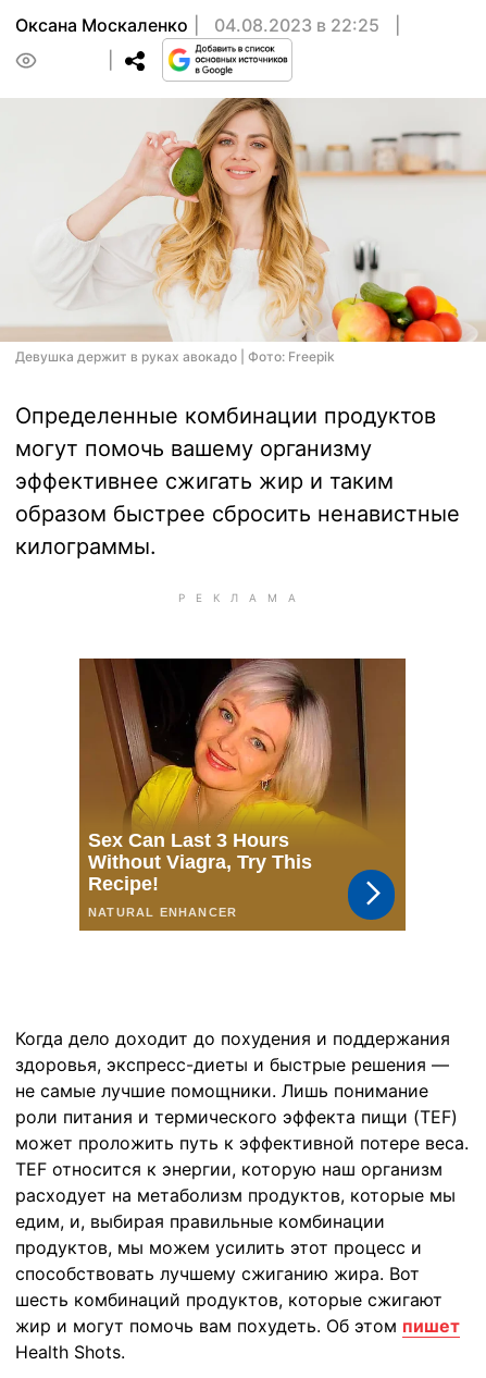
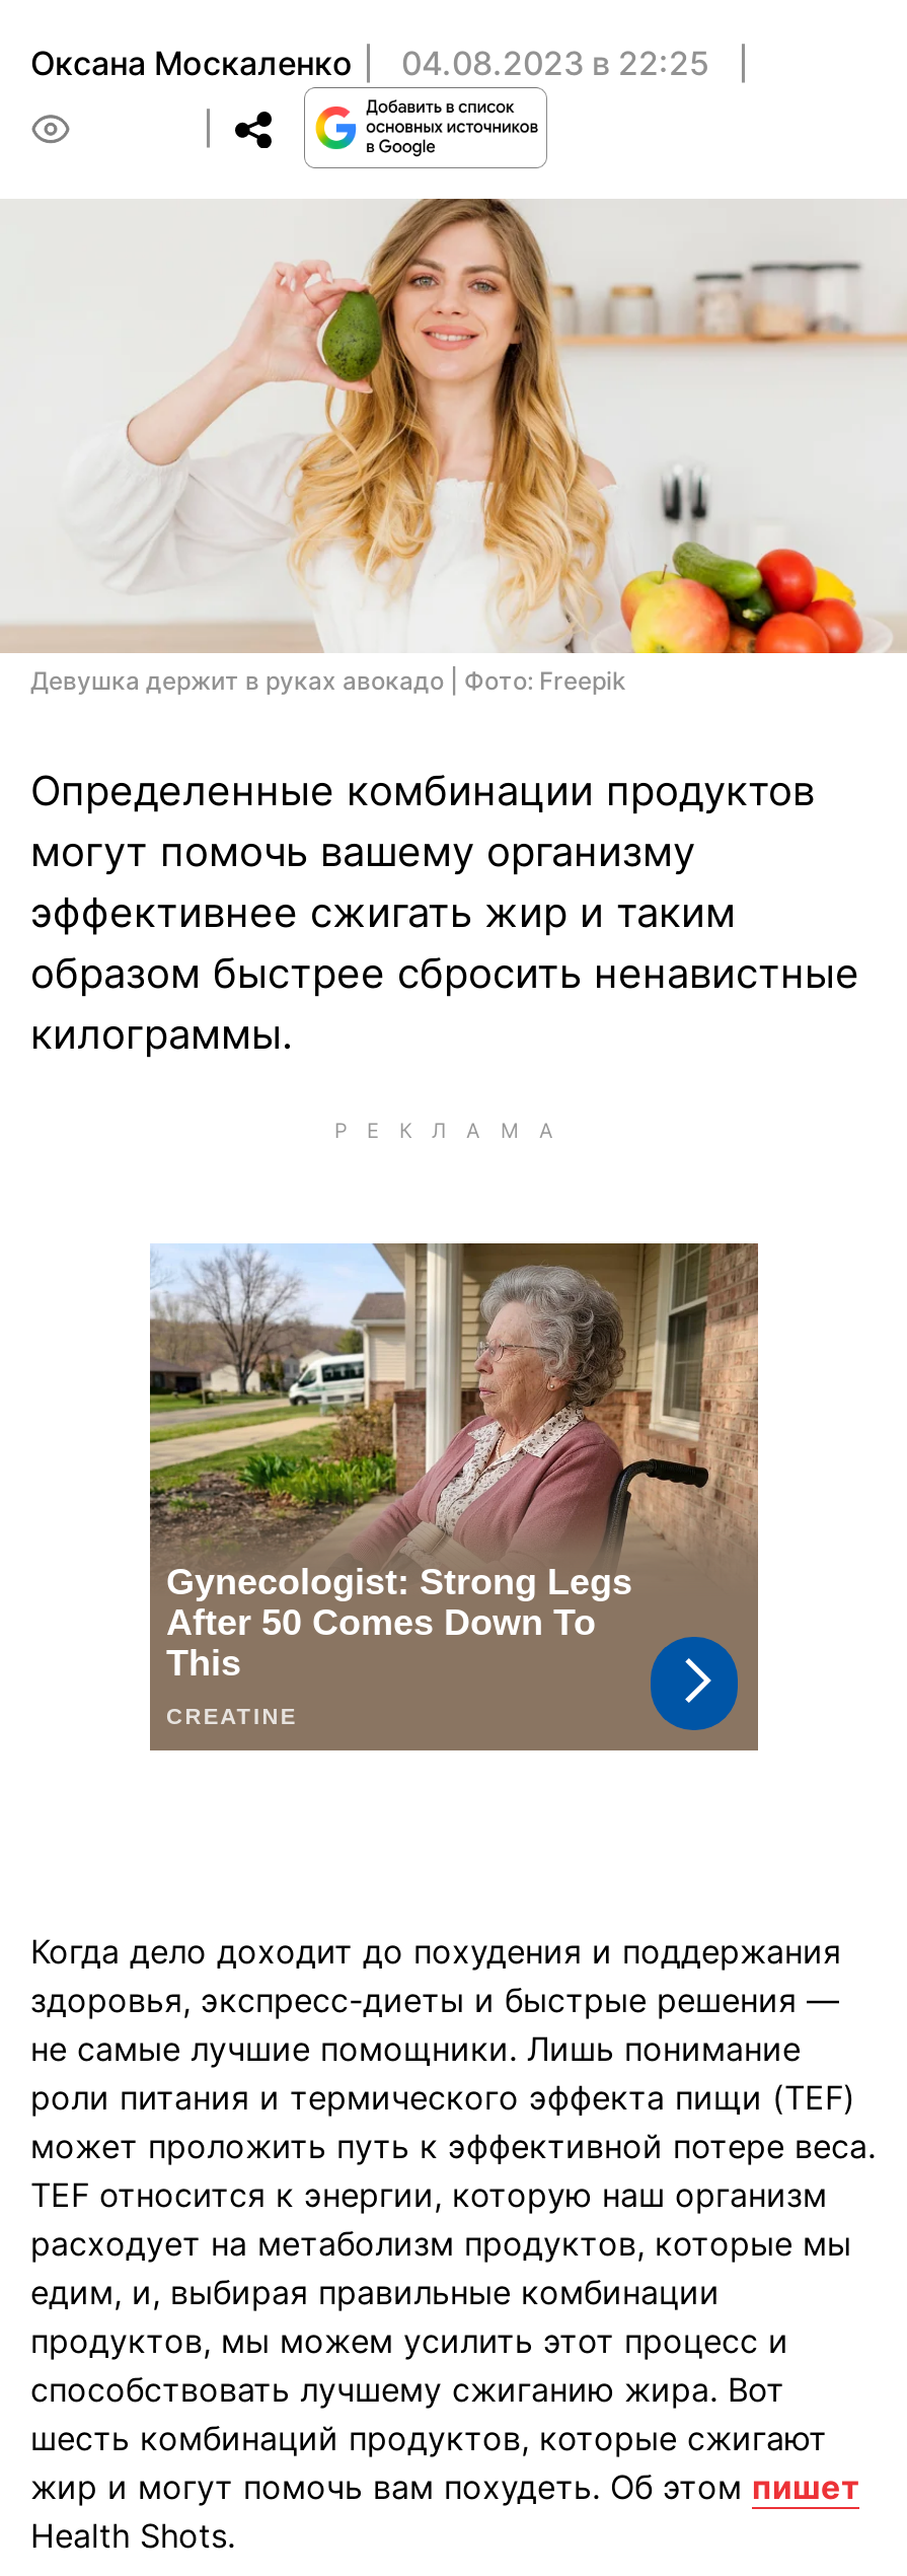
[78,657,406,931] [image] -> [148,1241,758,1750] [image]

